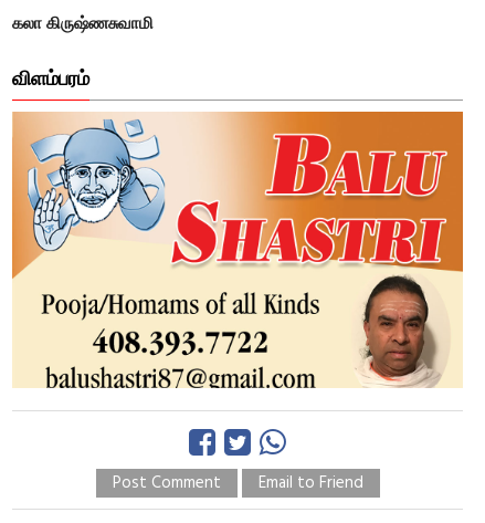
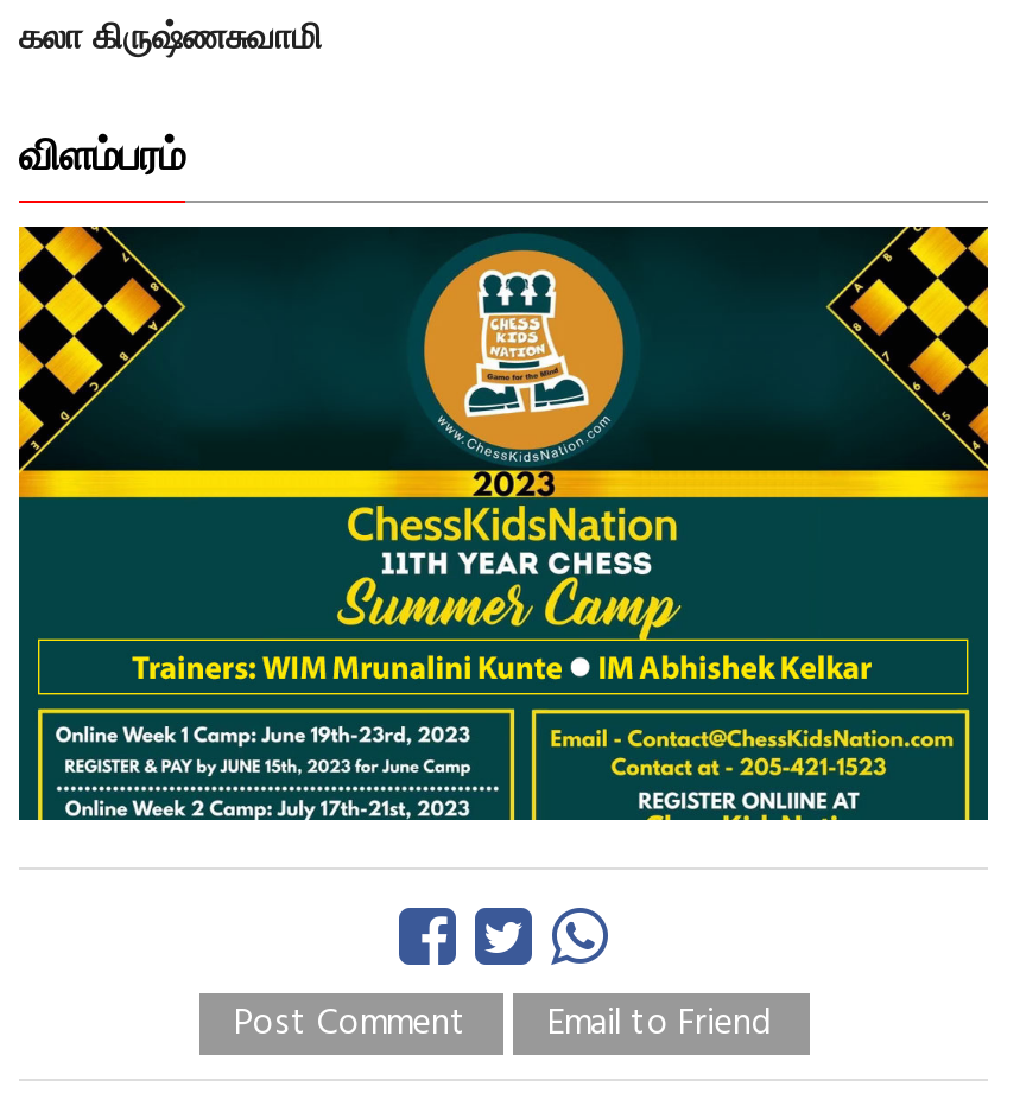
[11,111,464,389] [image] -> [17,224,990,822] [image]

